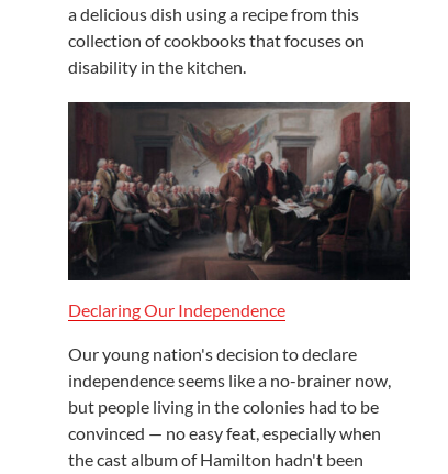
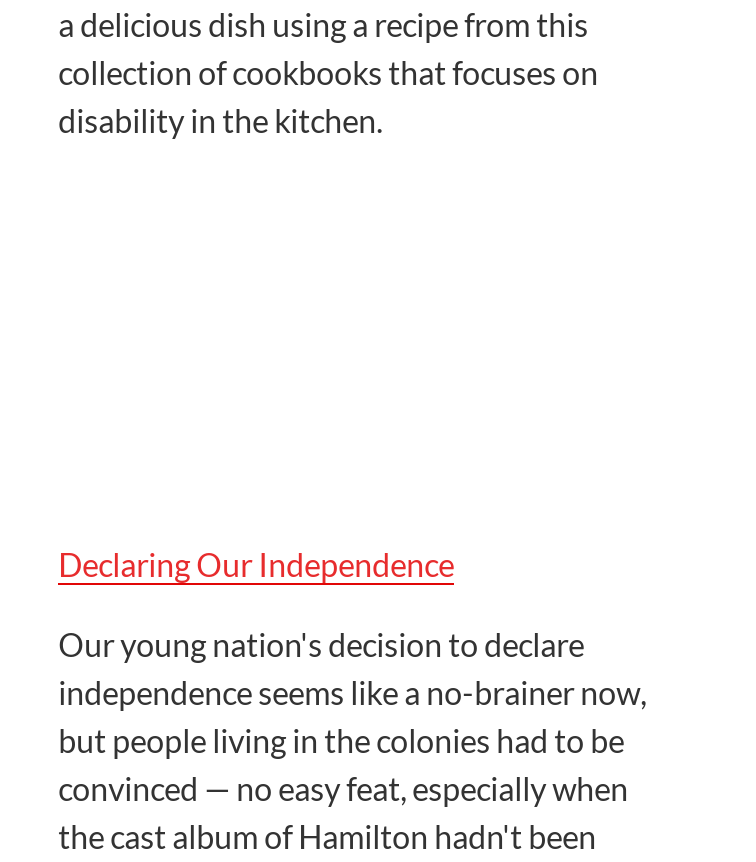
[67,101,411,282] [image] -> none

